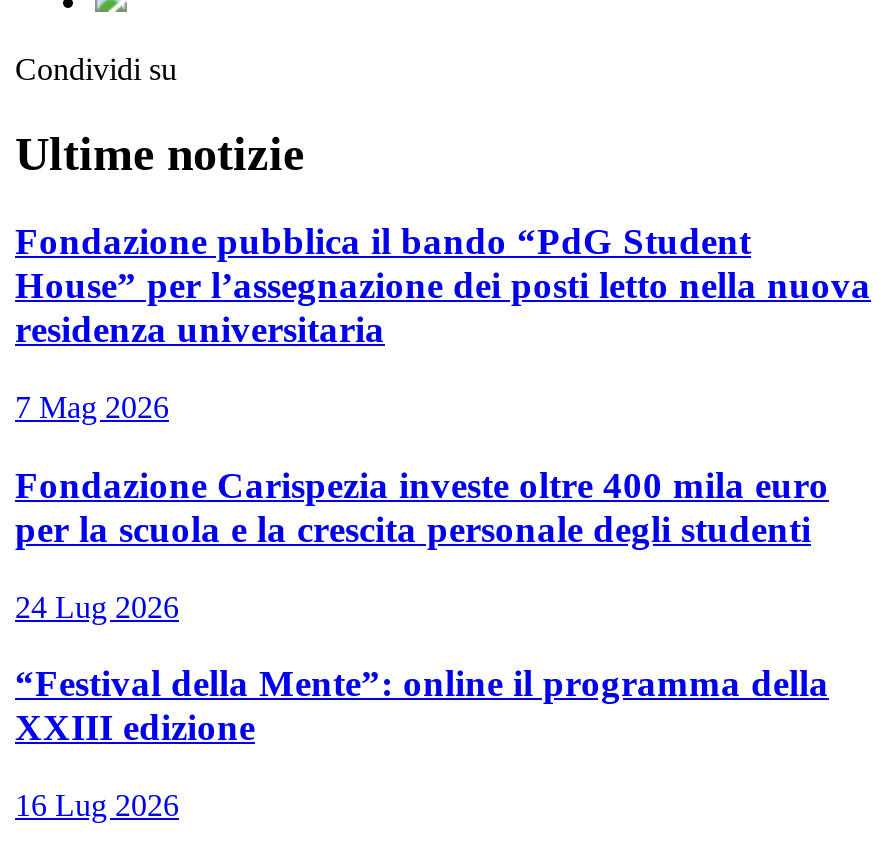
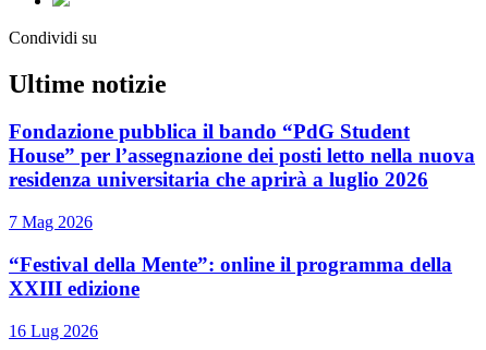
[15,309,385,351] residenza universitaria -> [9,168,428,191] residenza universitaria che aprirà a luglio 2026
[15,464,829,623] Fondazione Carispezia investe oltre 400 mila euro | per la scuola e la crescita personale degli studenti | 24 Lug 2026 -> none

